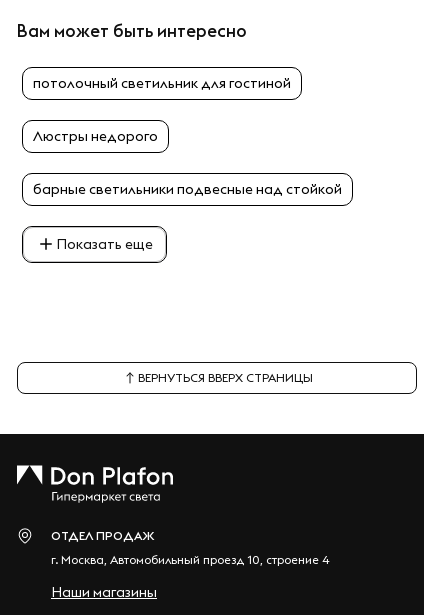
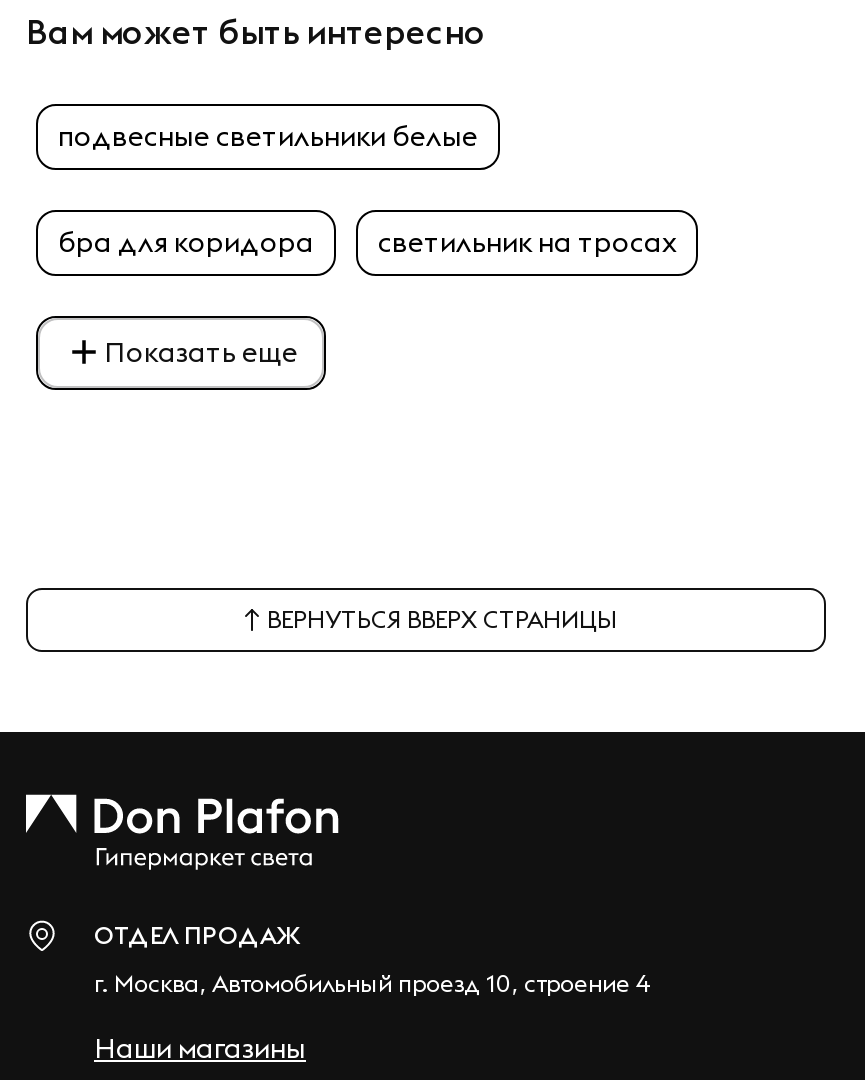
[33,73,342,197] потолочный светильник для гостиной | Люстры недорого | барные светильники подвесные над стойкой -> [58,117,676,259] подвесные светильники белые | бра для коридора | светильник на тросах

